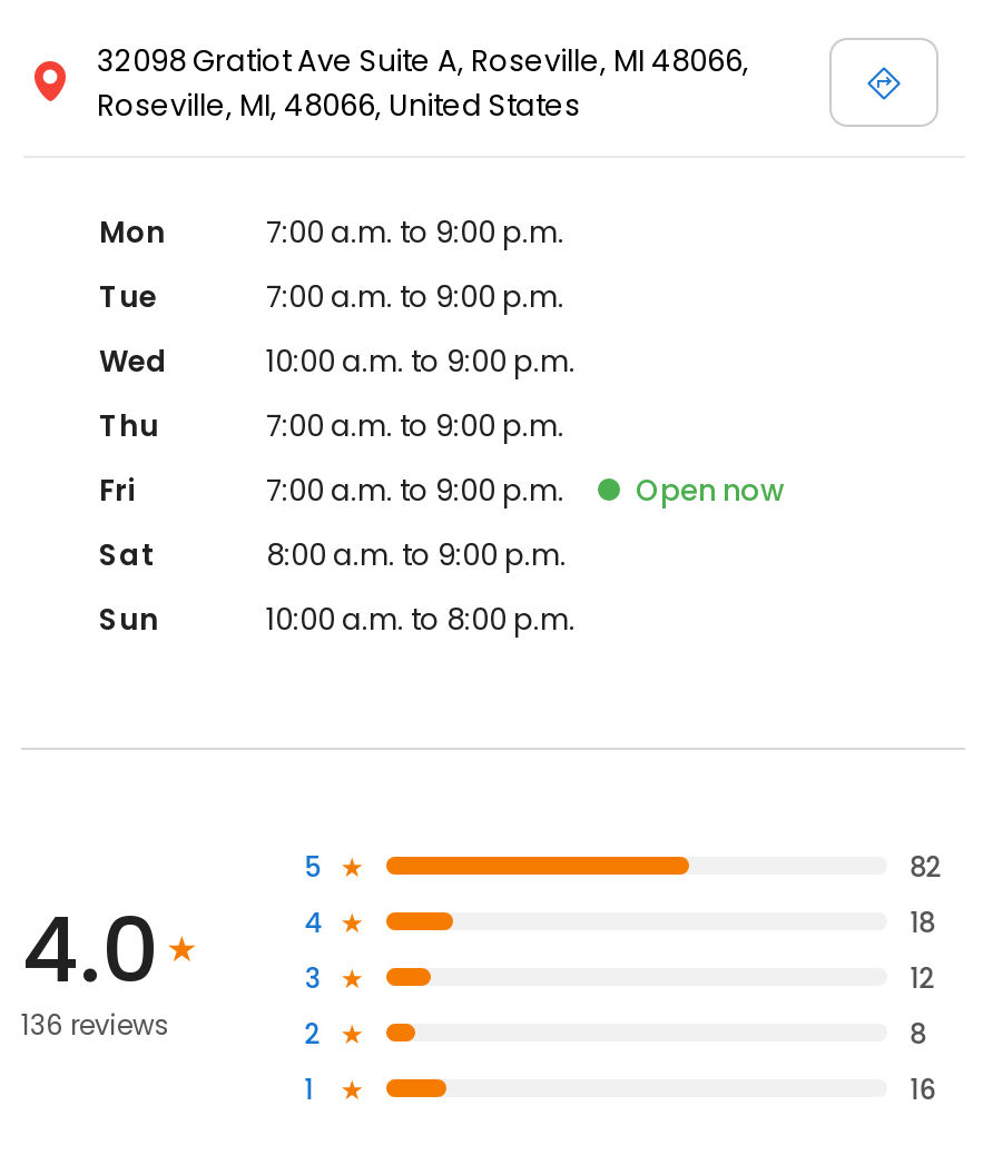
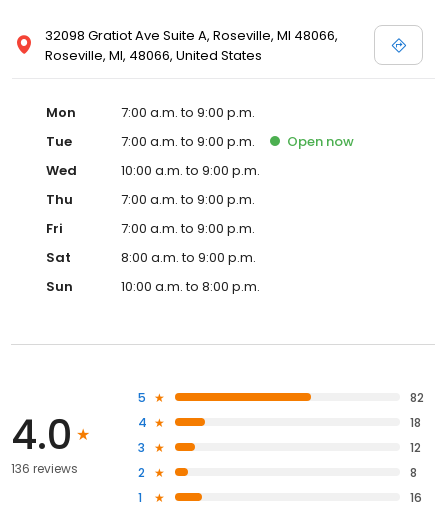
moved [636,469,785,512] -> [287,132,354,151]: Open now

